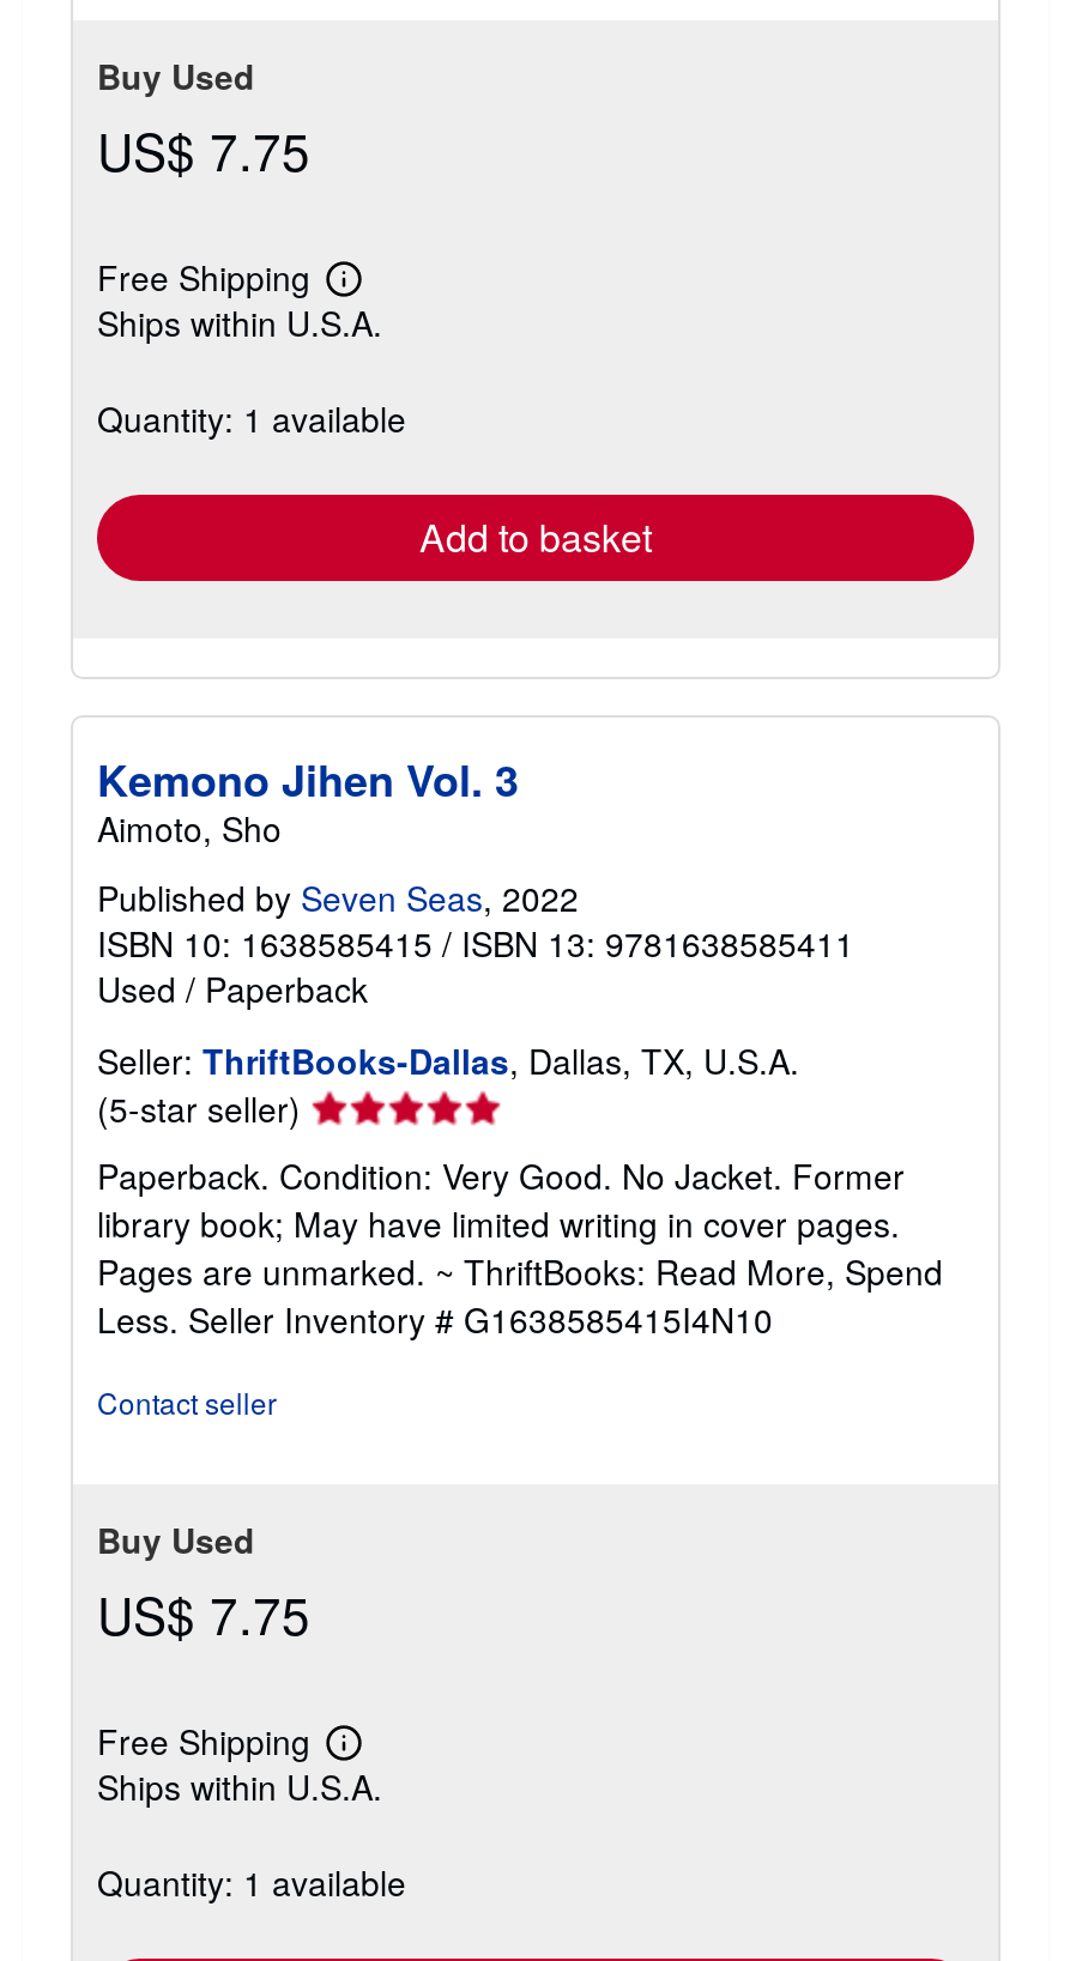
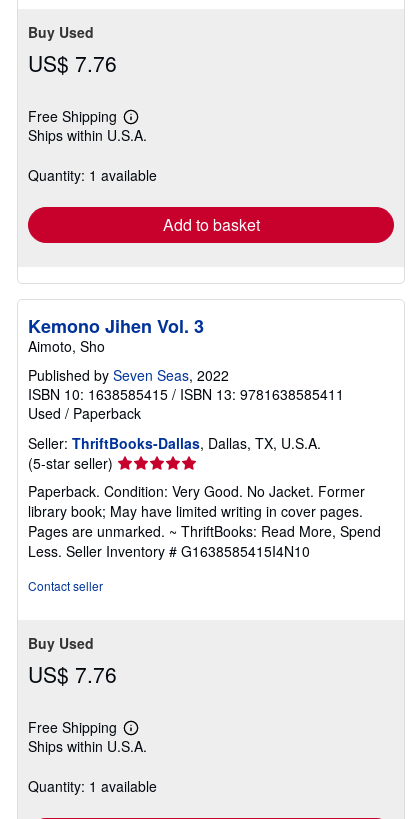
[97,115,310,187] US$ 7.75 -> [28,48,117,78] US$ 7.76
[97,1579,310,1650] US$ 7.75 -> [28,659,117,689] US$ 7.76

